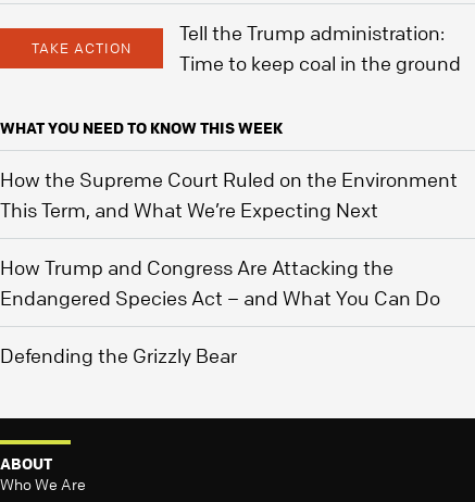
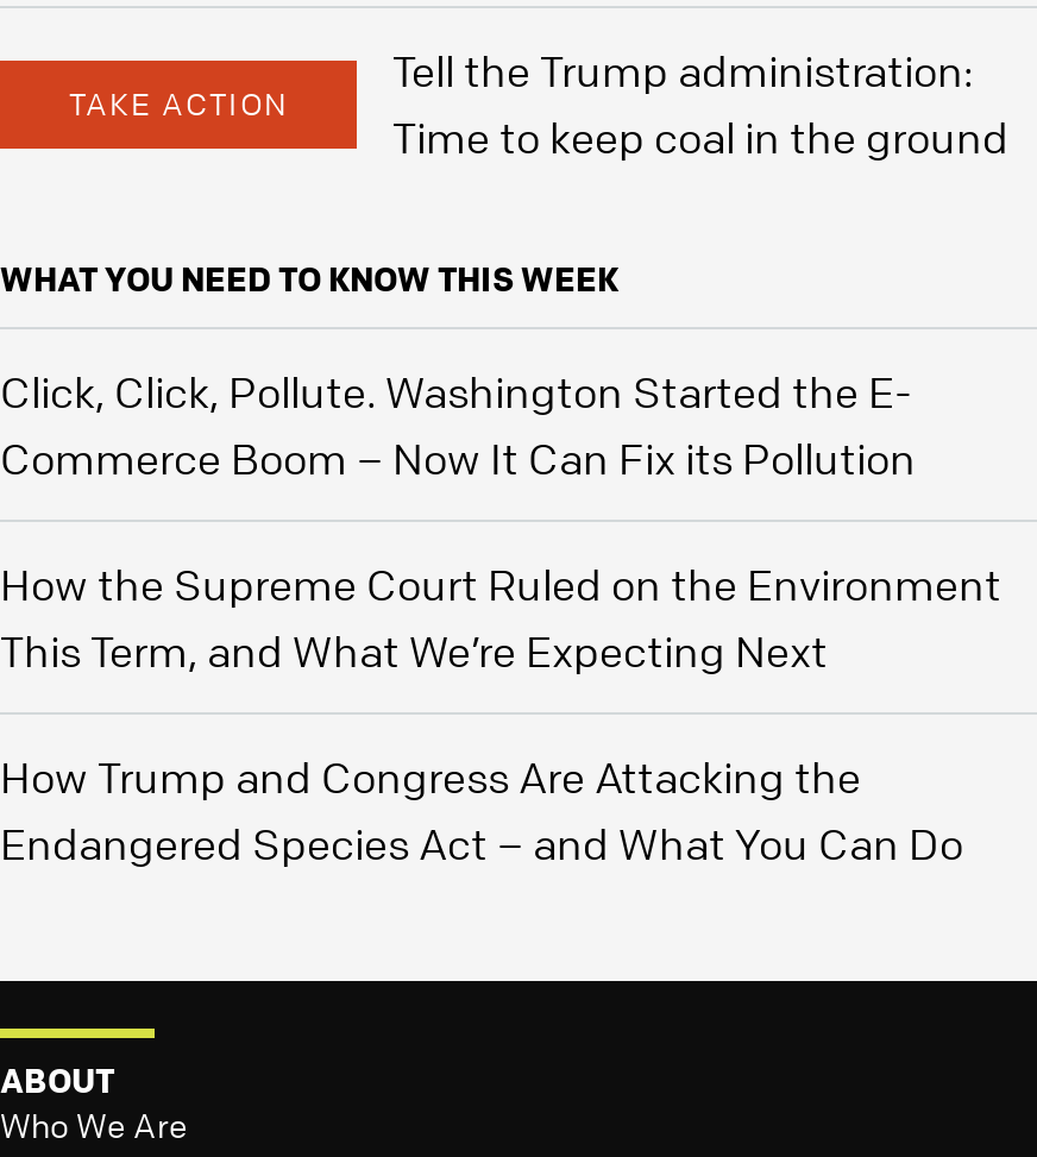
none -> [0,366,916,484] Click, Click, Pollute. Washington Started the E- | Commerce Boom – Now It Can Fix its Pollution
moved [0,167,458,309] -> [0,558,1001,870]: How the Supreme Court Ruled on the Environment | This Term, and What We’re Expecting Next | How Trump and Congress Are Attacking the | Endangered Species Act – and What You Can Do
[0,343,237,367] Defending the Grizzly Bear -> none

